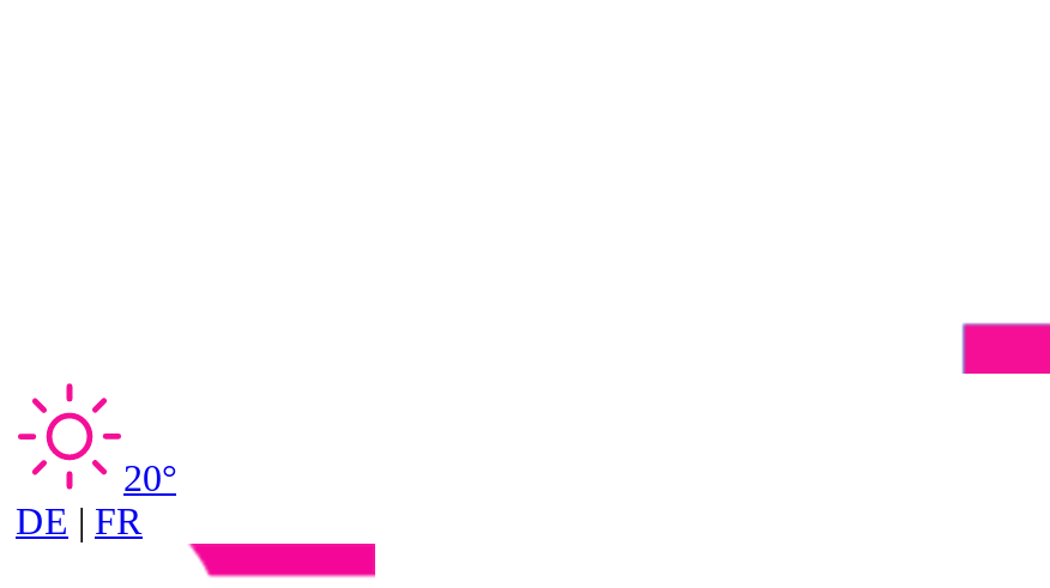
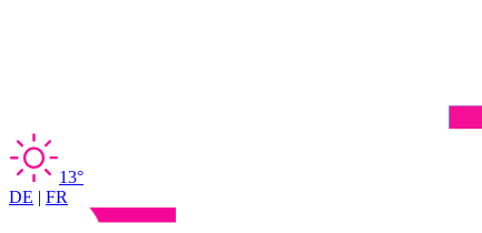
[123,457,176,498] 20° -> [59,168,83,186] 13°

